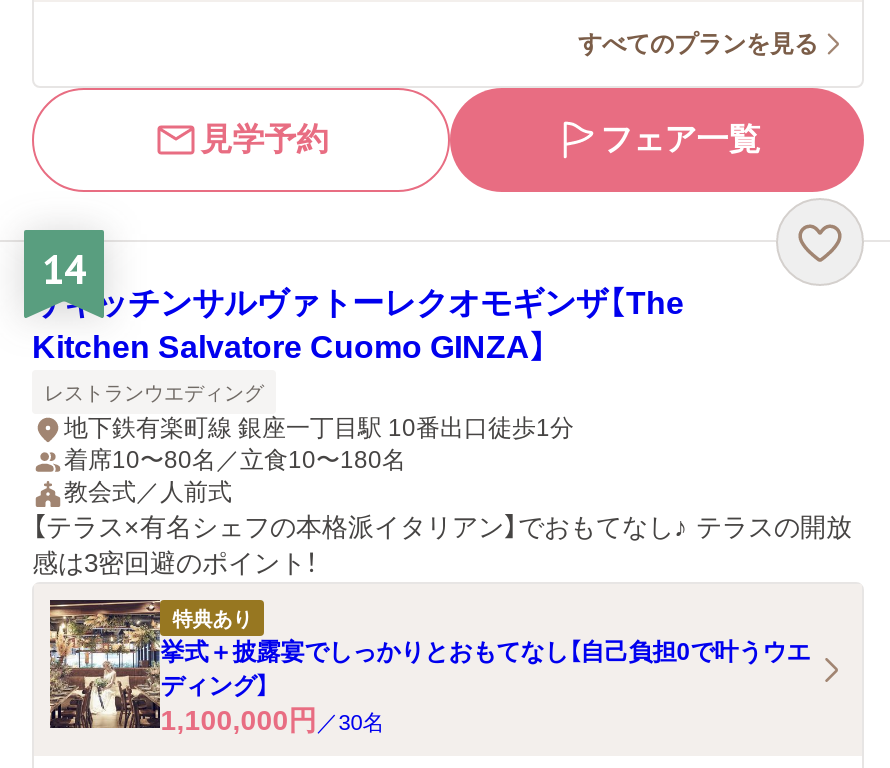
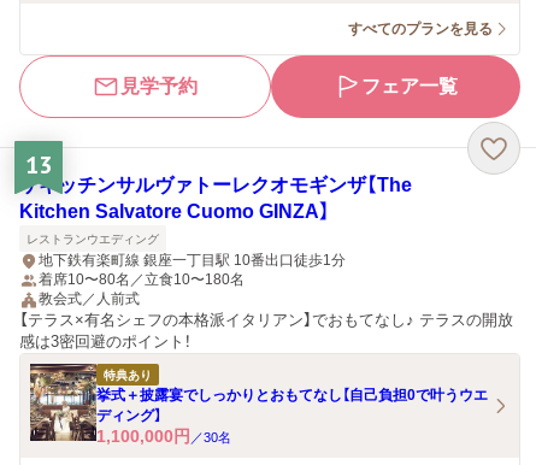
[42,244,86,296] 14 -> [25,149,52,181] 13

